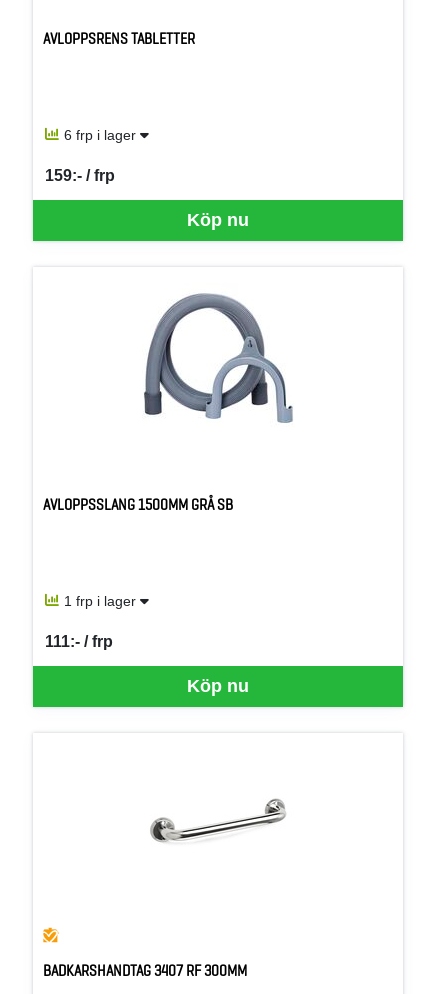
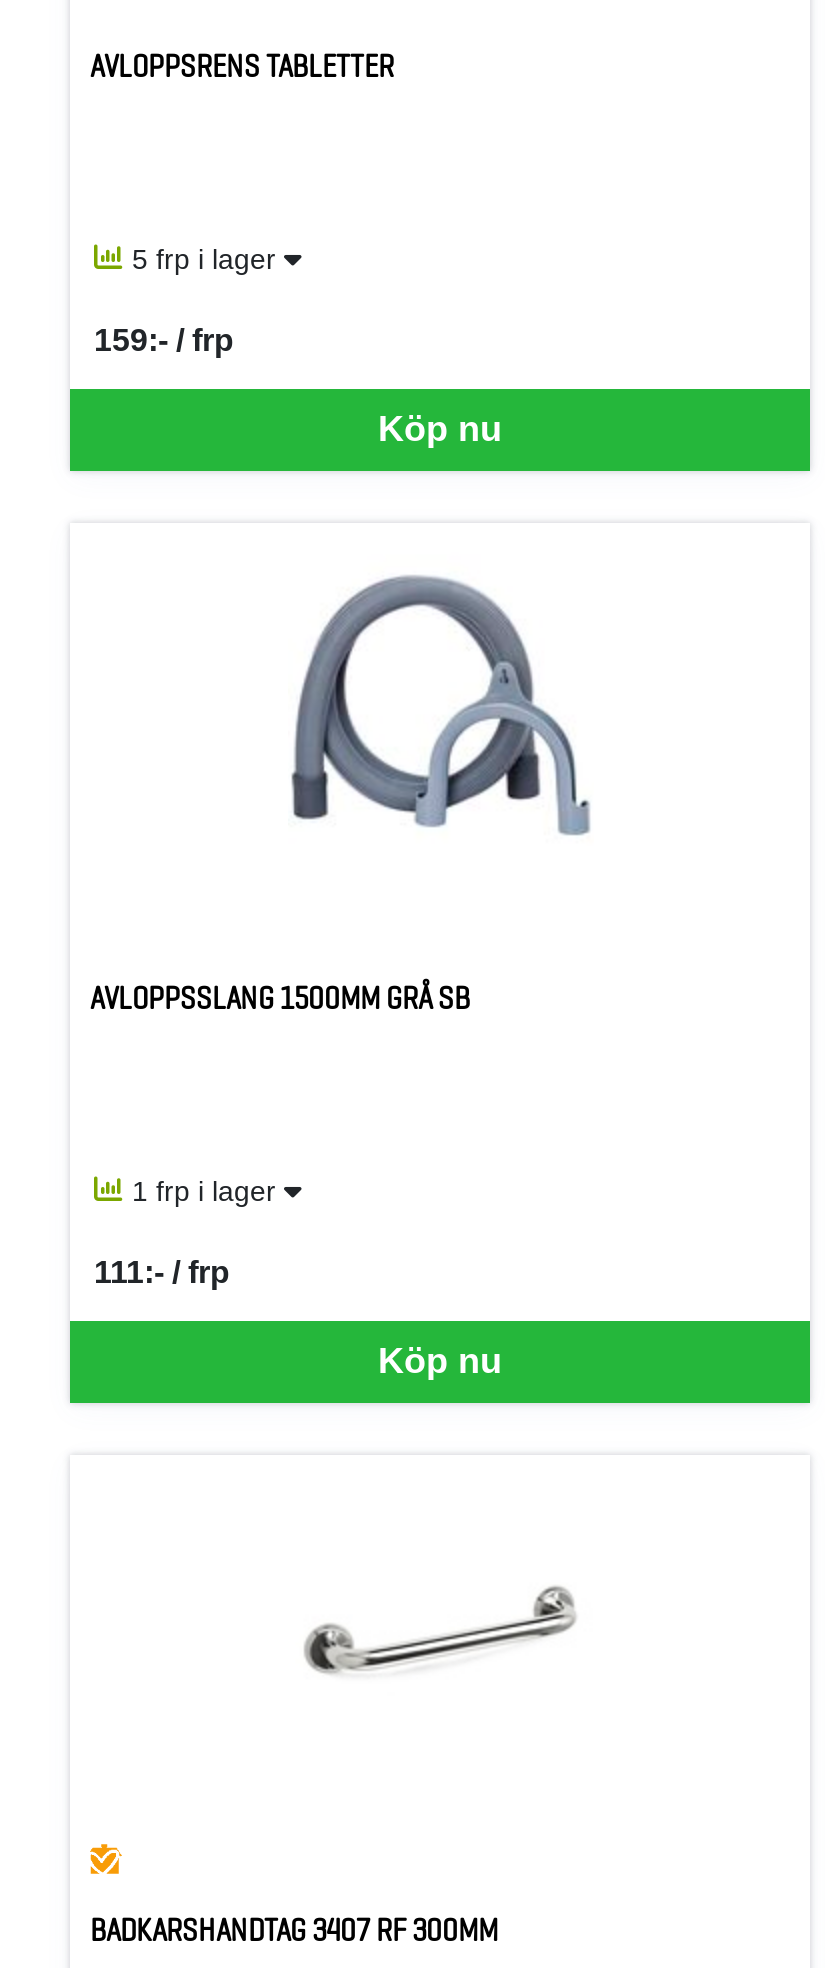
[64,127,140,143] 6 frp i lager -> [132,243,284,275] 5 frp i lager

